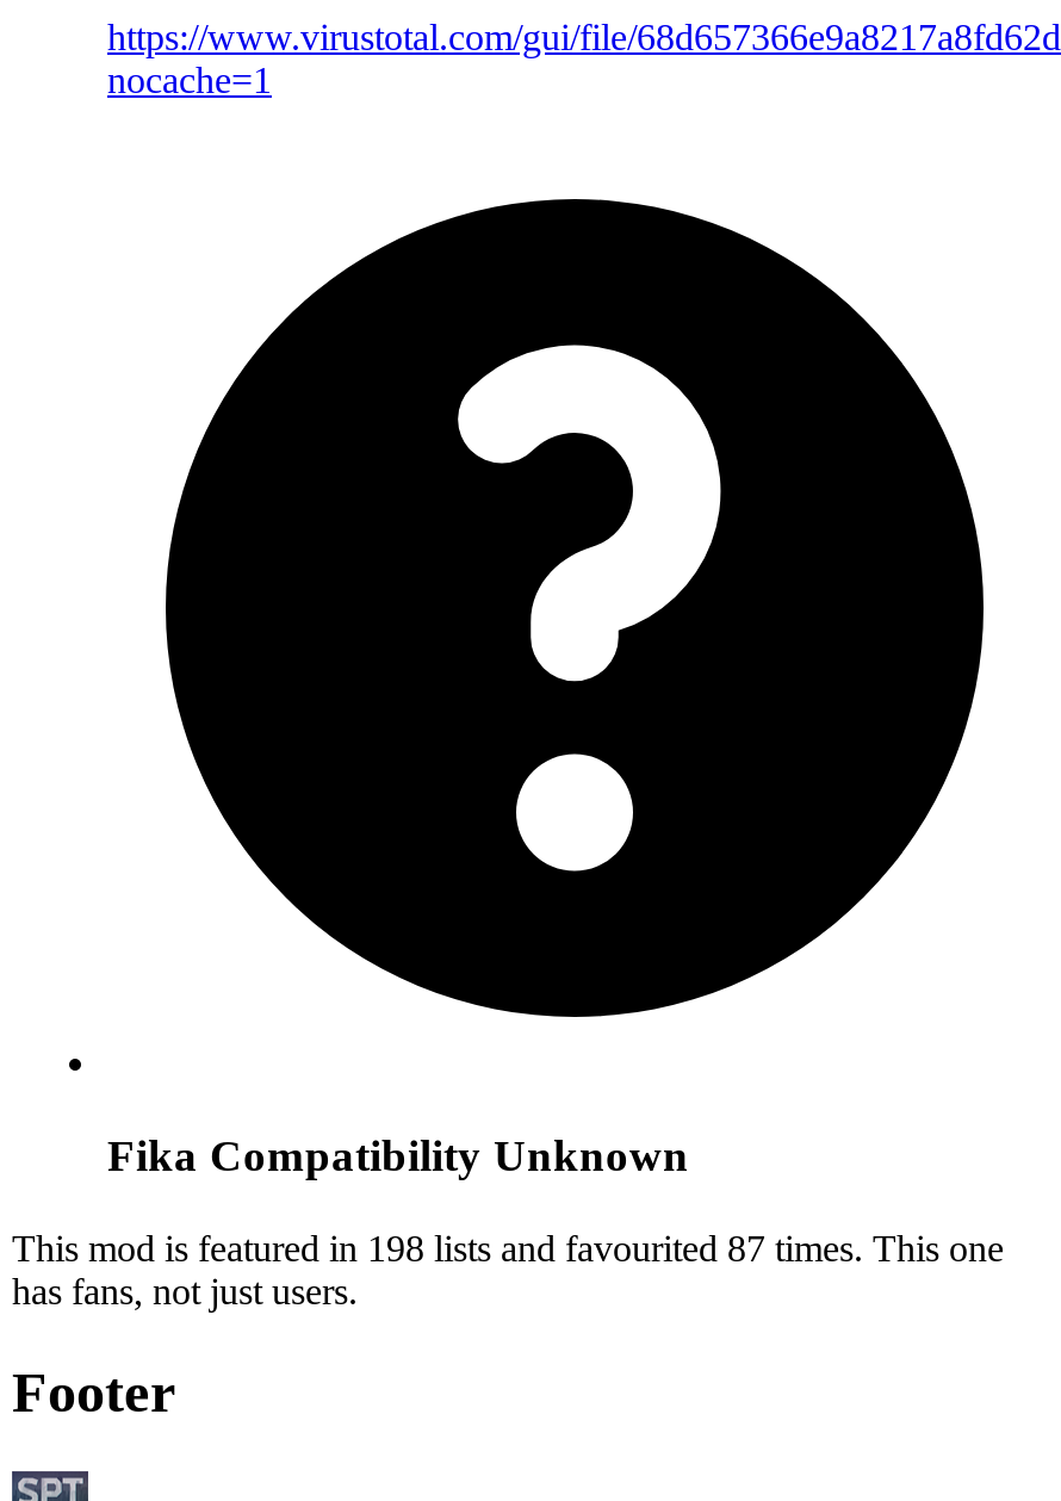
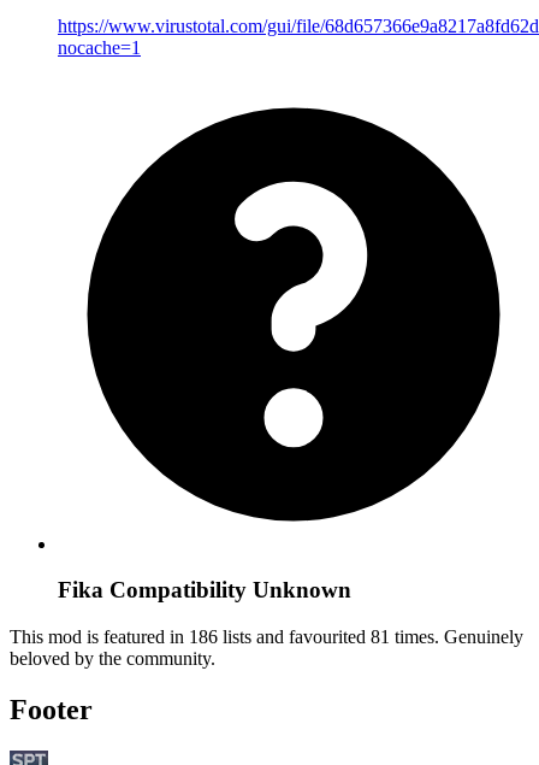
[12,1227,1004,1311] This mod is featured in 198 lists and favourited 87 times. This one | has fans, not just users. -> [10,627,523,669] This mod is featured in 186 lists and favourited 81 times. Genuinely | beloved by the community.

